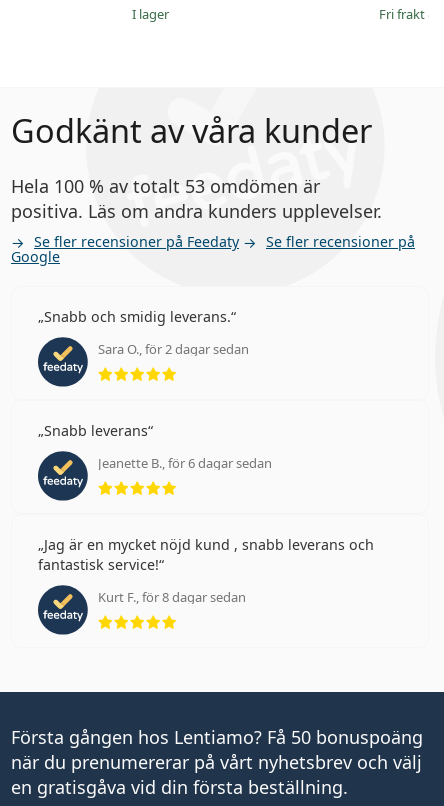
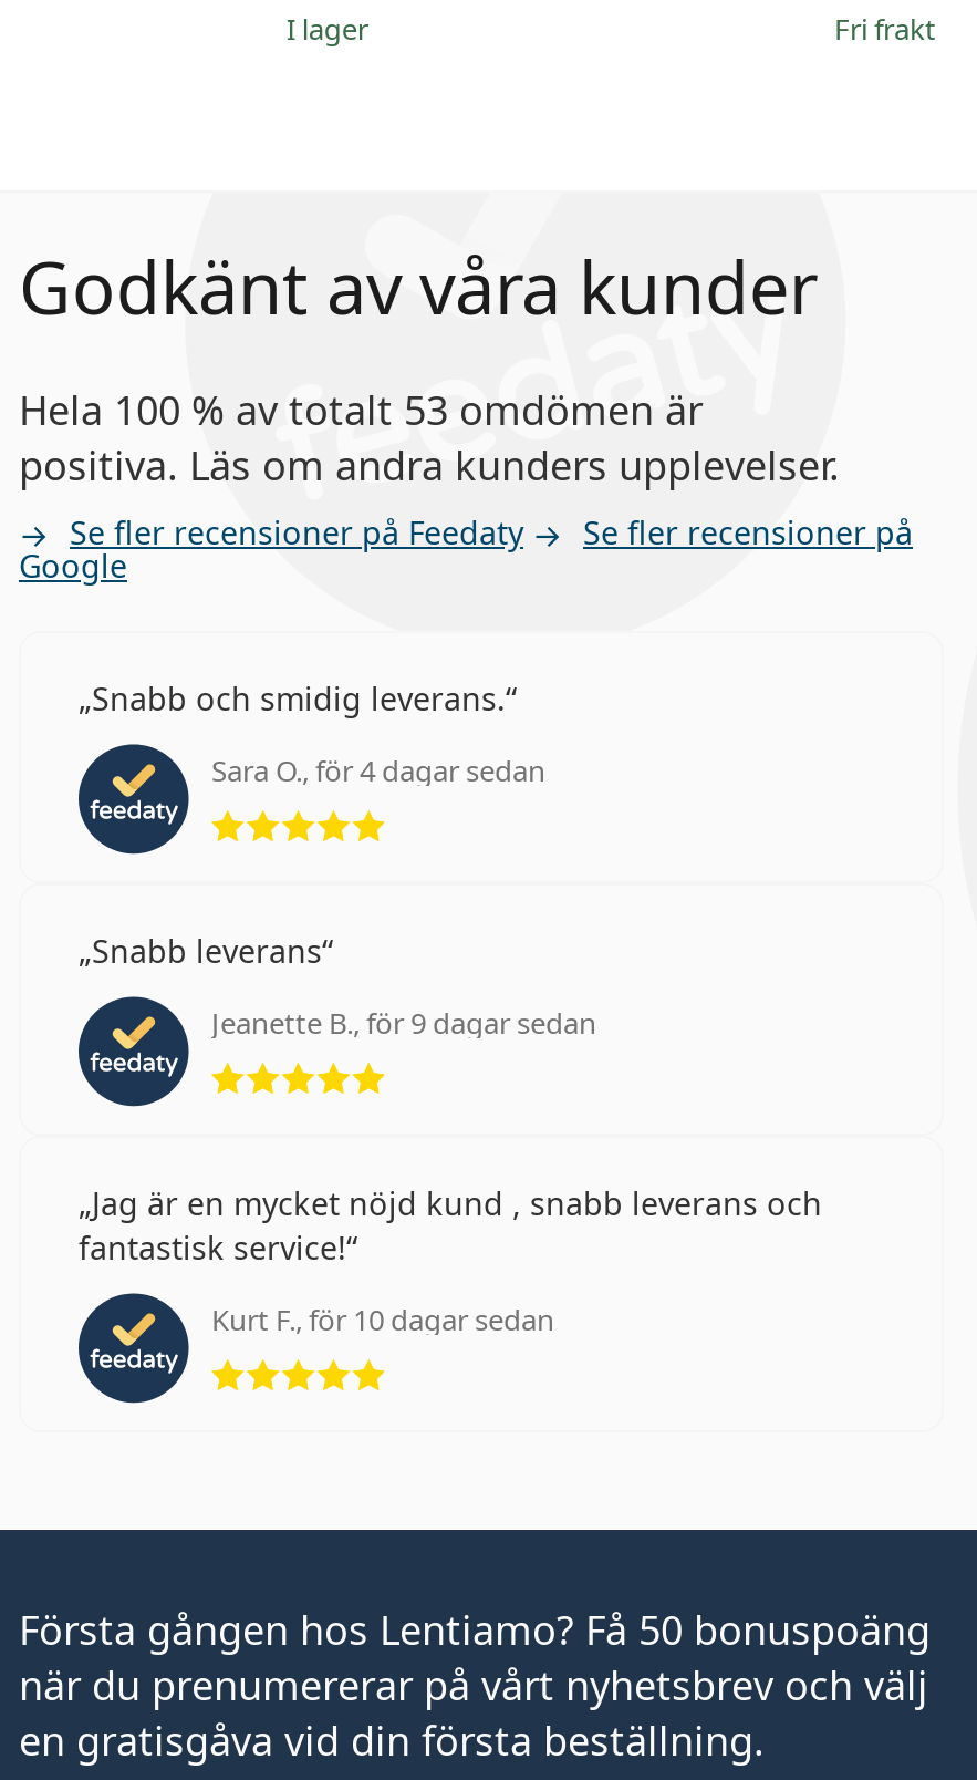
[98,340,249,358] Sara O., för 2 dagar sedan -> [211,751,545,791] Sara O., för 4 dagar sedan
[98,454,272,472] Jeanette B., för 6 dagar sedan -> [211,1004,596,1044] Jeanette B., för 9 dagar sedan
[98,588,246,606] Kurt F., för 8 dagar sedan -> [211,1300,554,1340] Kurt F., för 10 dagar sedan

